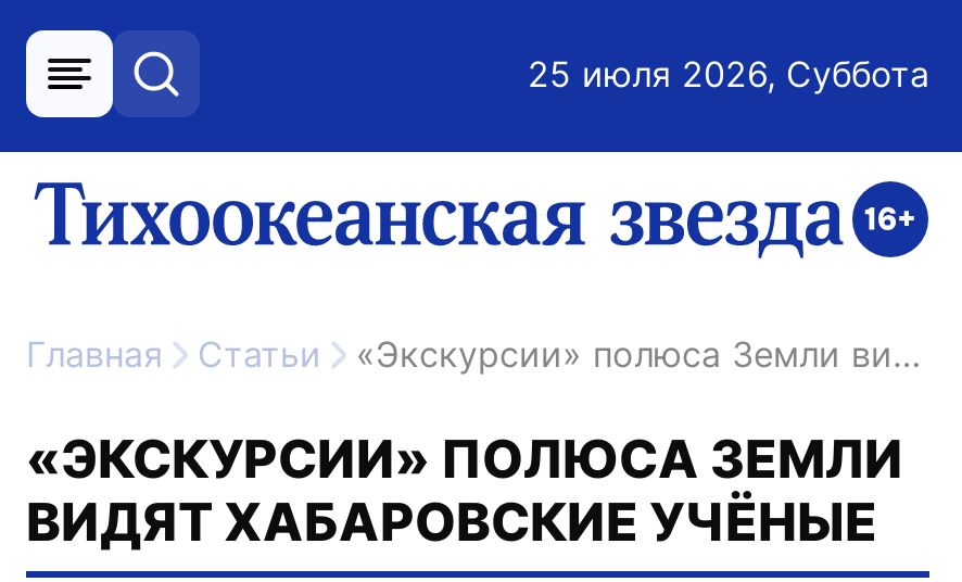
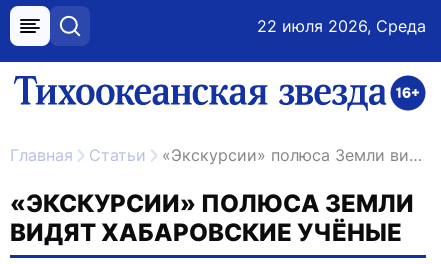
[528,52,929,96] 25 июля 2026, Суббота -> [257,16,426,36] 22 июля 2026, Среда

